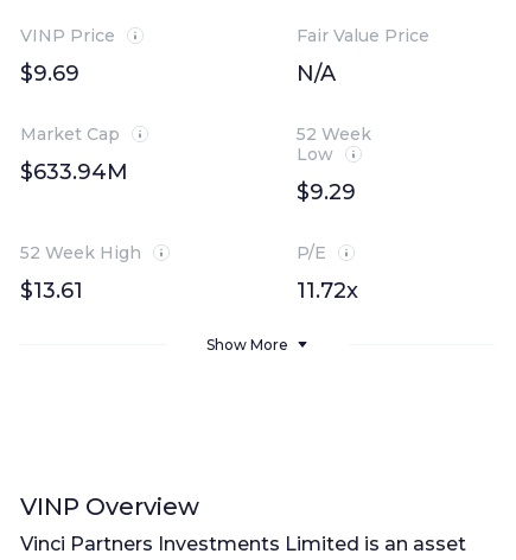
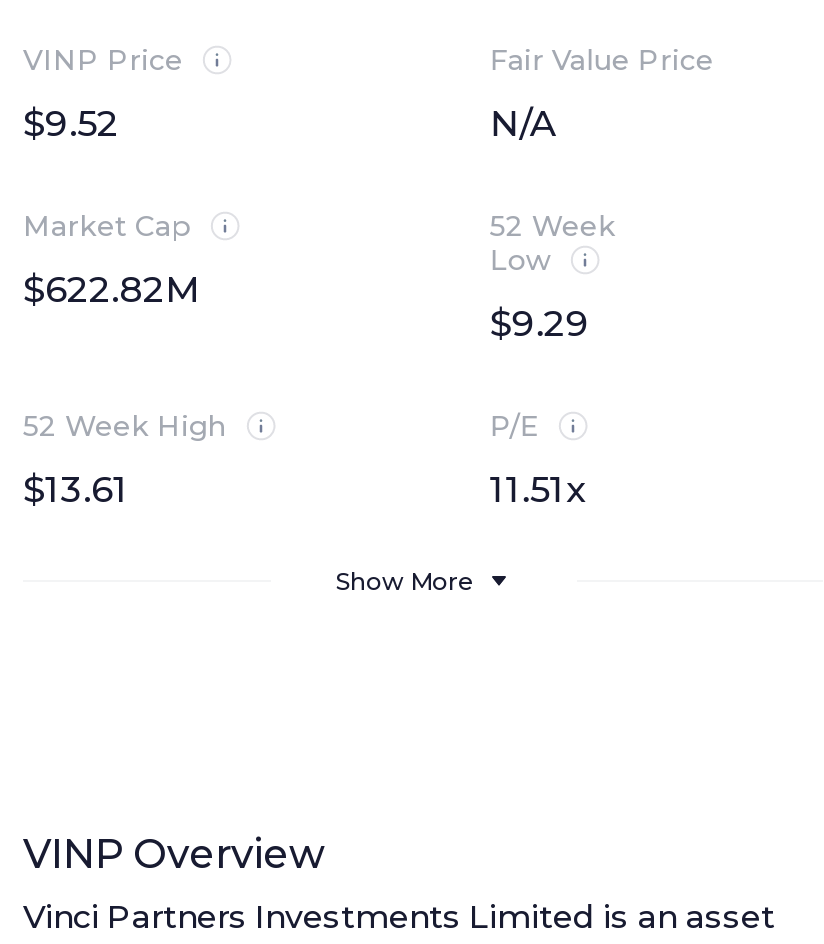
[20,61,79,87] $9.69 -> [23,102,119,146] $9.52
[20,159,128,185] $633.94M -> [23,268,201,312] $622.82M
[297,278,359,304] 11.72x -> [490,468,586,512] 11.51x

